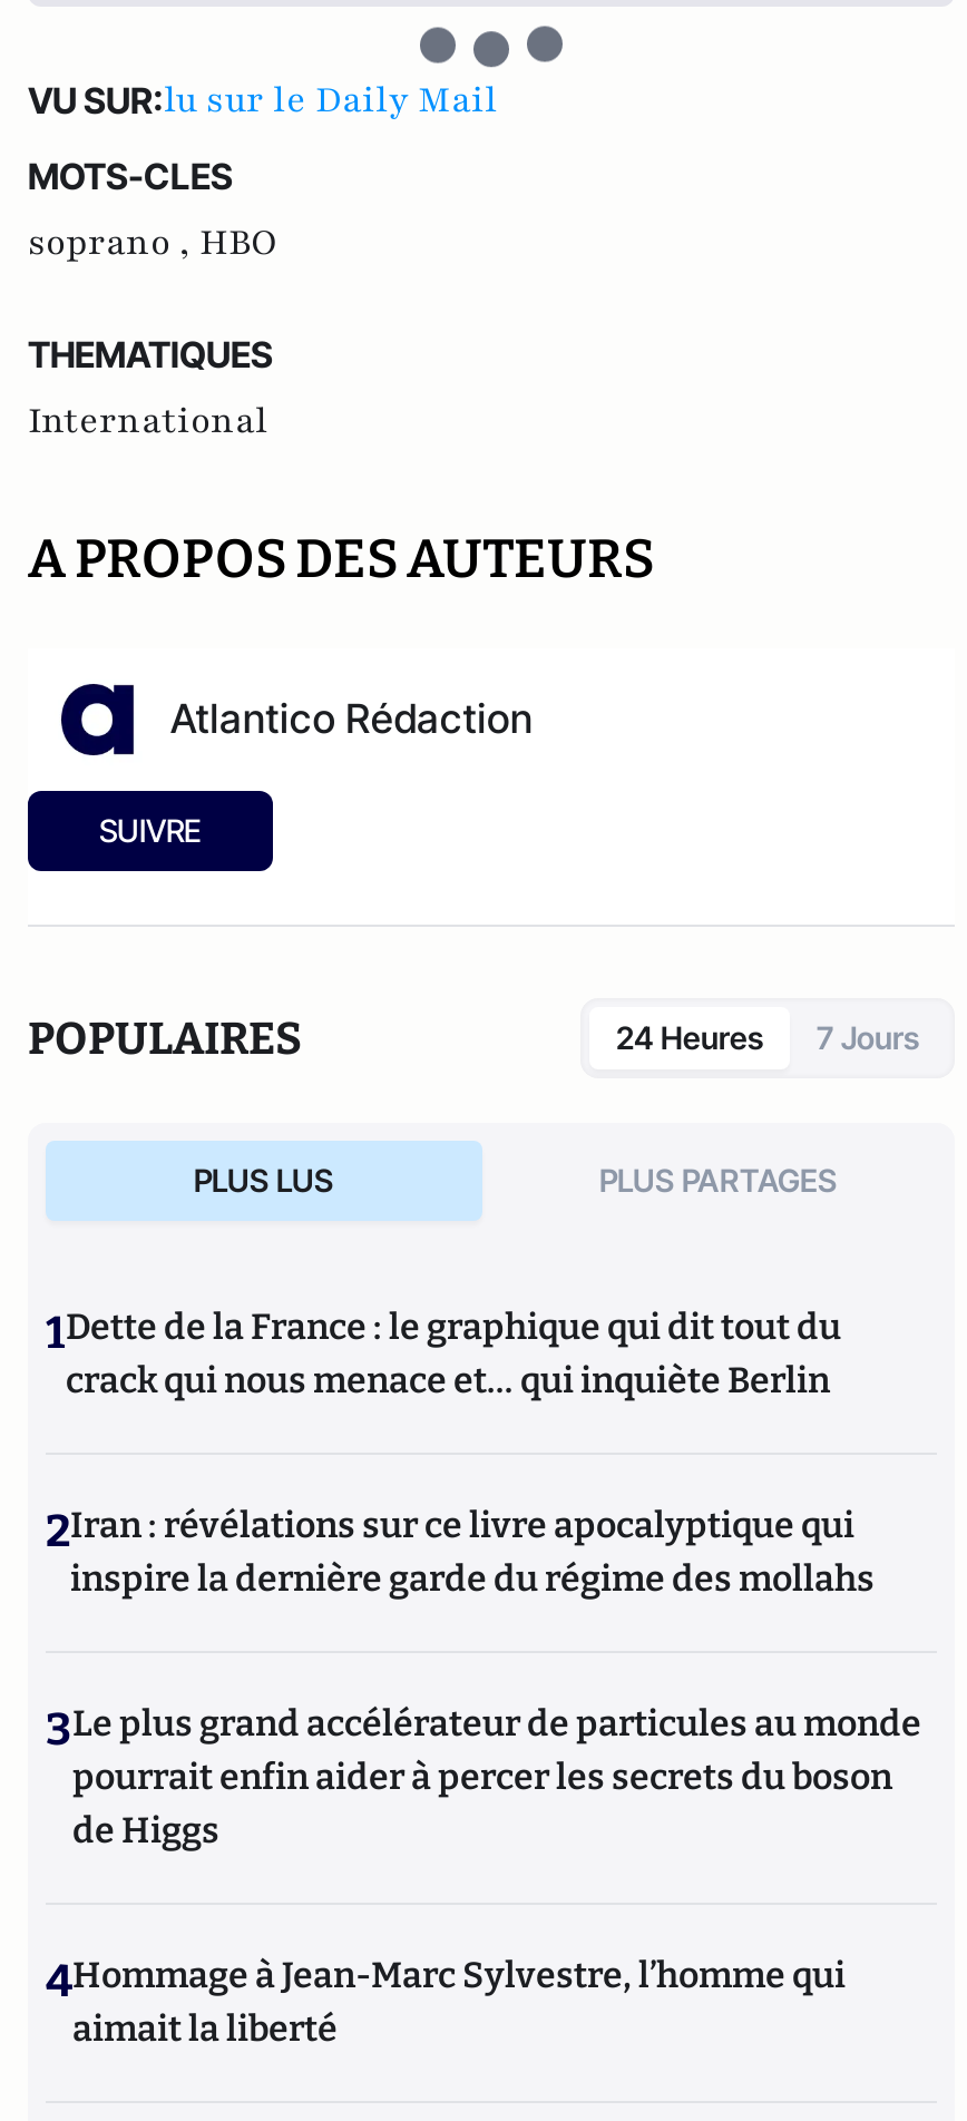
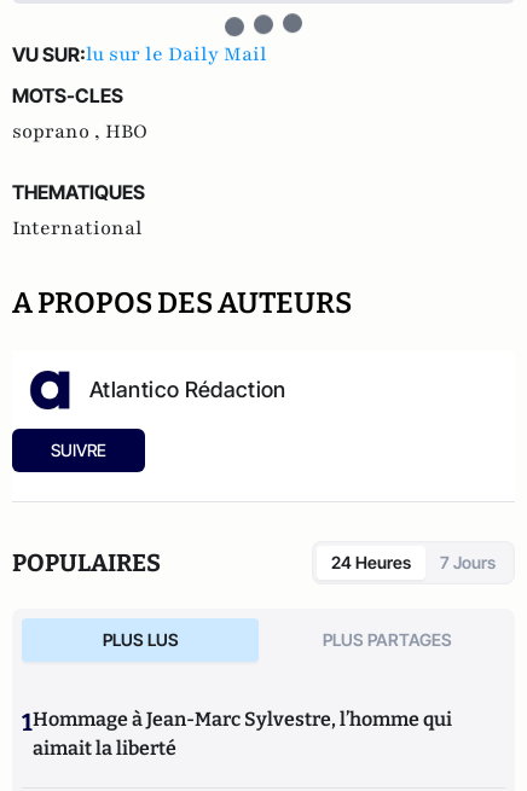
[46,1305,921,2007] 1Dette de la France : le graphique qui dit tout du | crack qui nous menace et… qui inquiète Berlin | 2Iran : révélations sur ce livre apocalyptique qui | inspire la dernière garde du régime des mollahs | 3Le plus grand accélérateur de particules au monde | pourrait enfin aider à percer les secrets du boson | de Higgs | 4Hommage à Jean-Marc Sylvestre, l’homme qui -> [22,707,452,736] 1Hommage à Jean-Marc Sylvestre, l’homme qui

